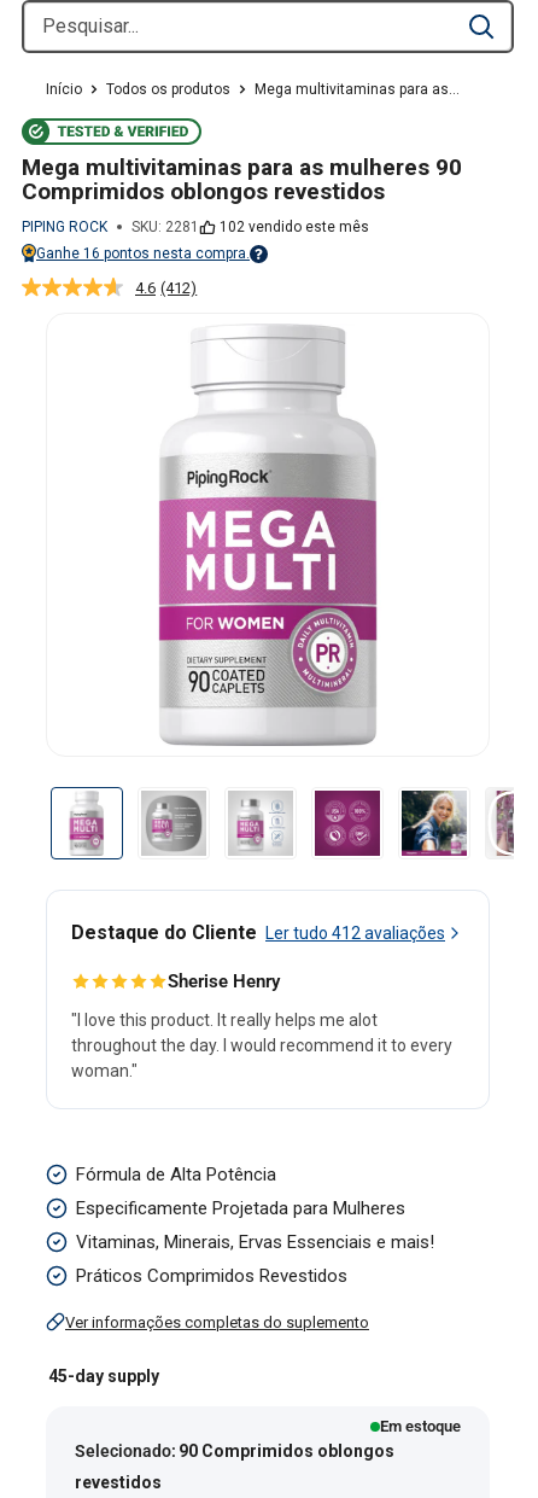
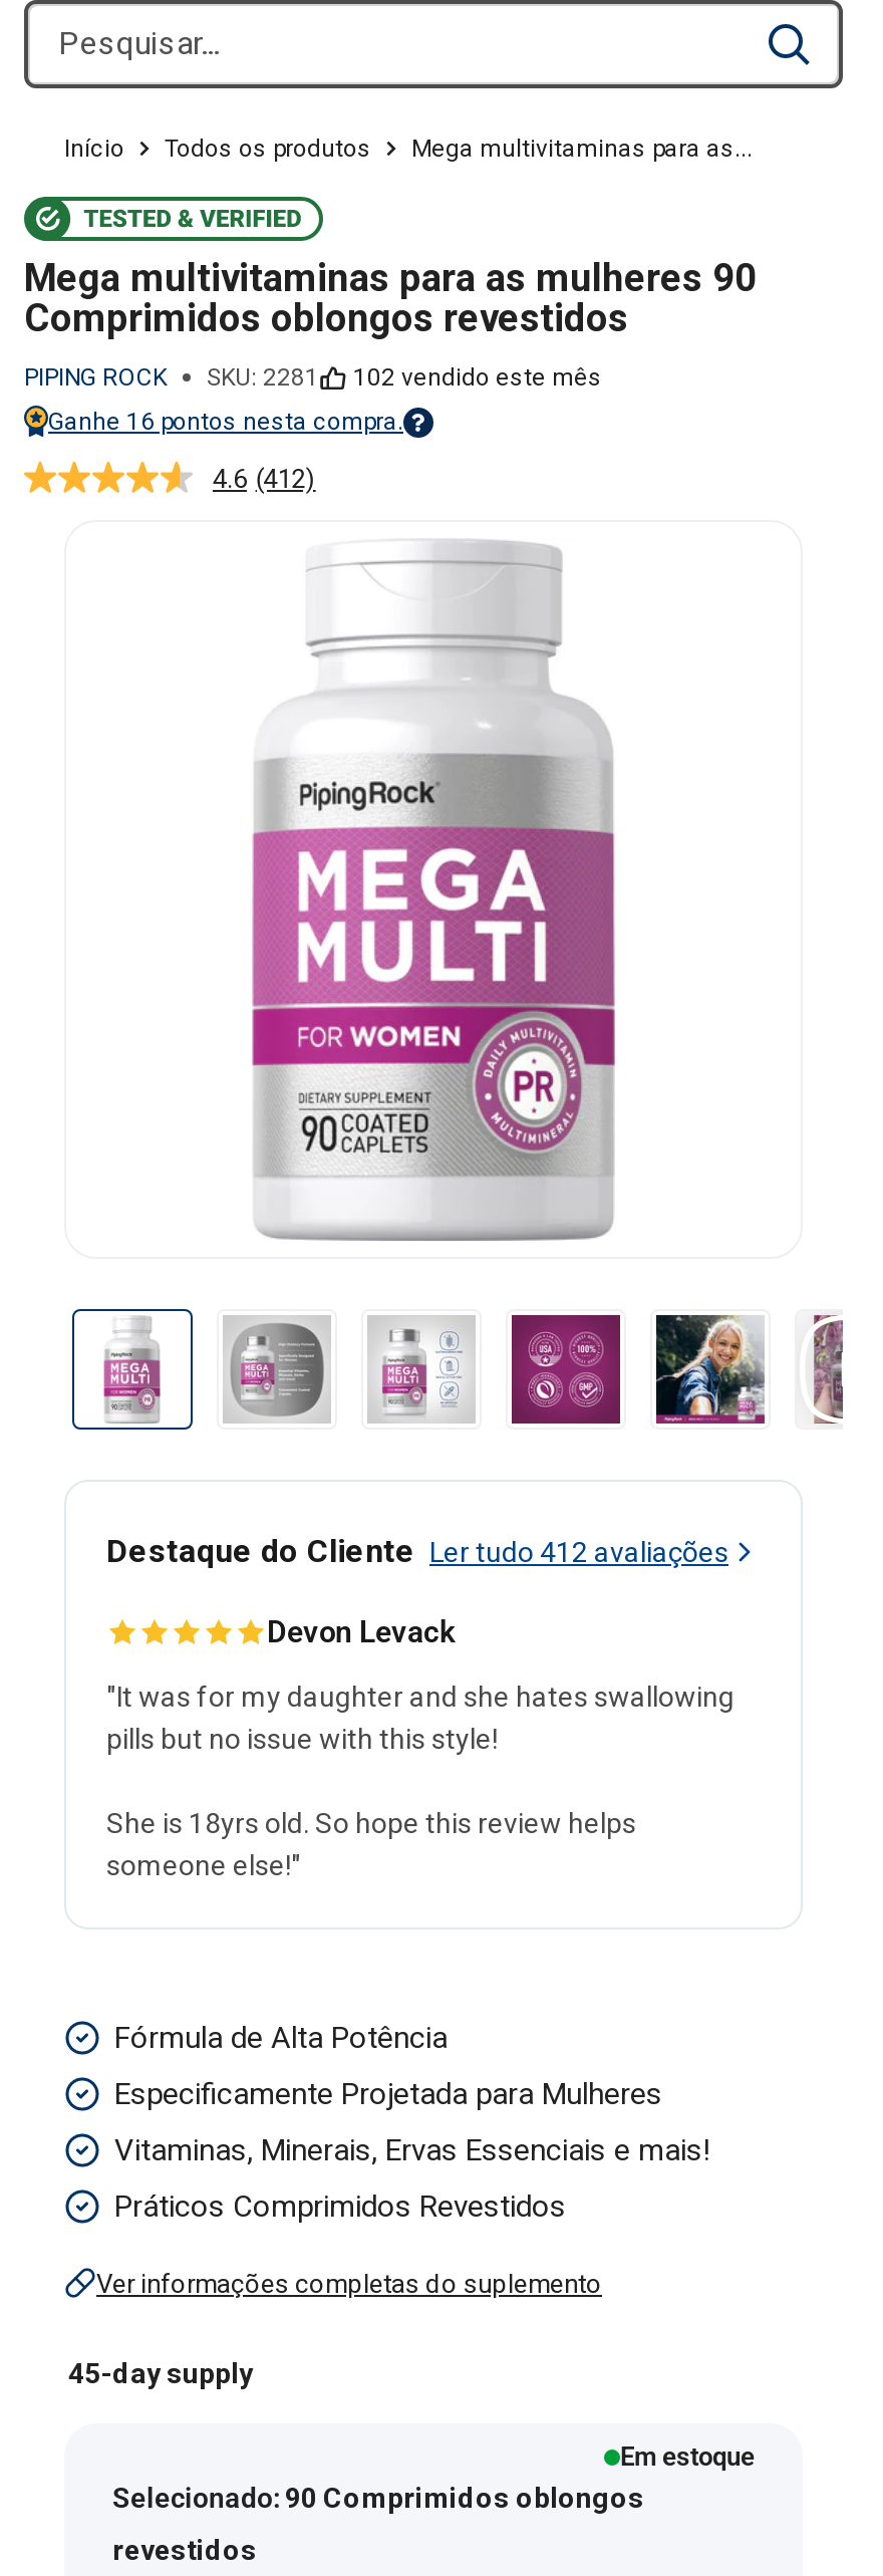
[71,971,452,1080] Sherise Henry | "I love this product. It really helps me alot | throughout the day. I would recommend it to every | woman." -> [106,1614,734,1881] Devon Levack | "It was for my daughter and she hates swallowing | pills but no issue with this style! | She is 18yrs old. So hope this review helps | someone else!"

